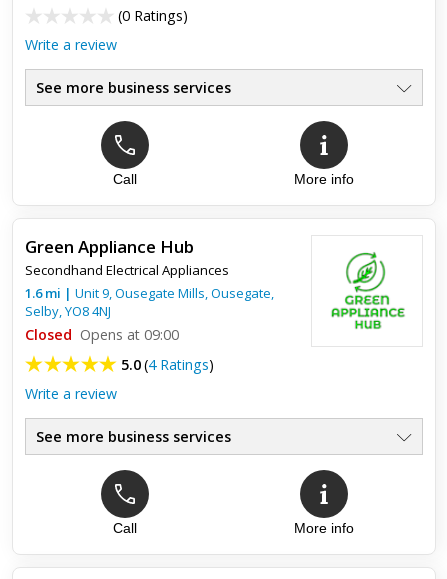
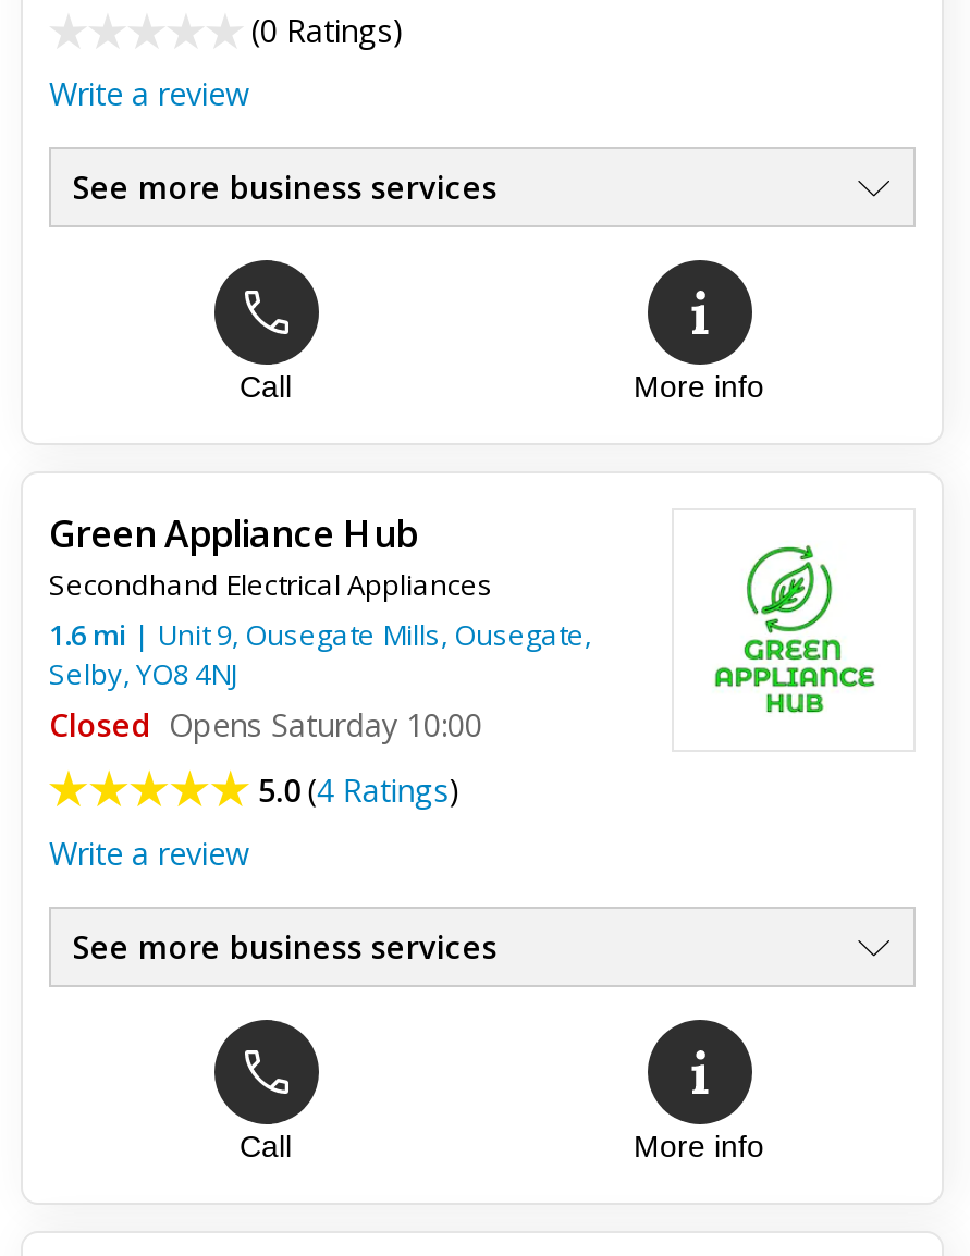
[25,325,179,344] Closed Opens at 09:00 -> [49,704,482,745] Closed Opens Saturday 10:00

